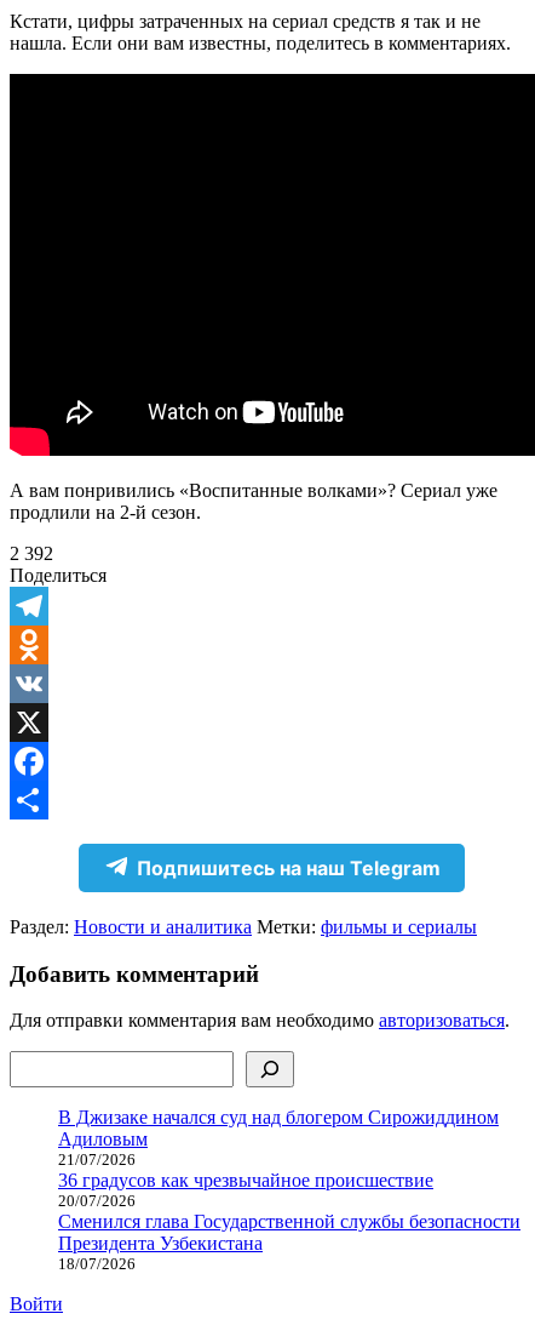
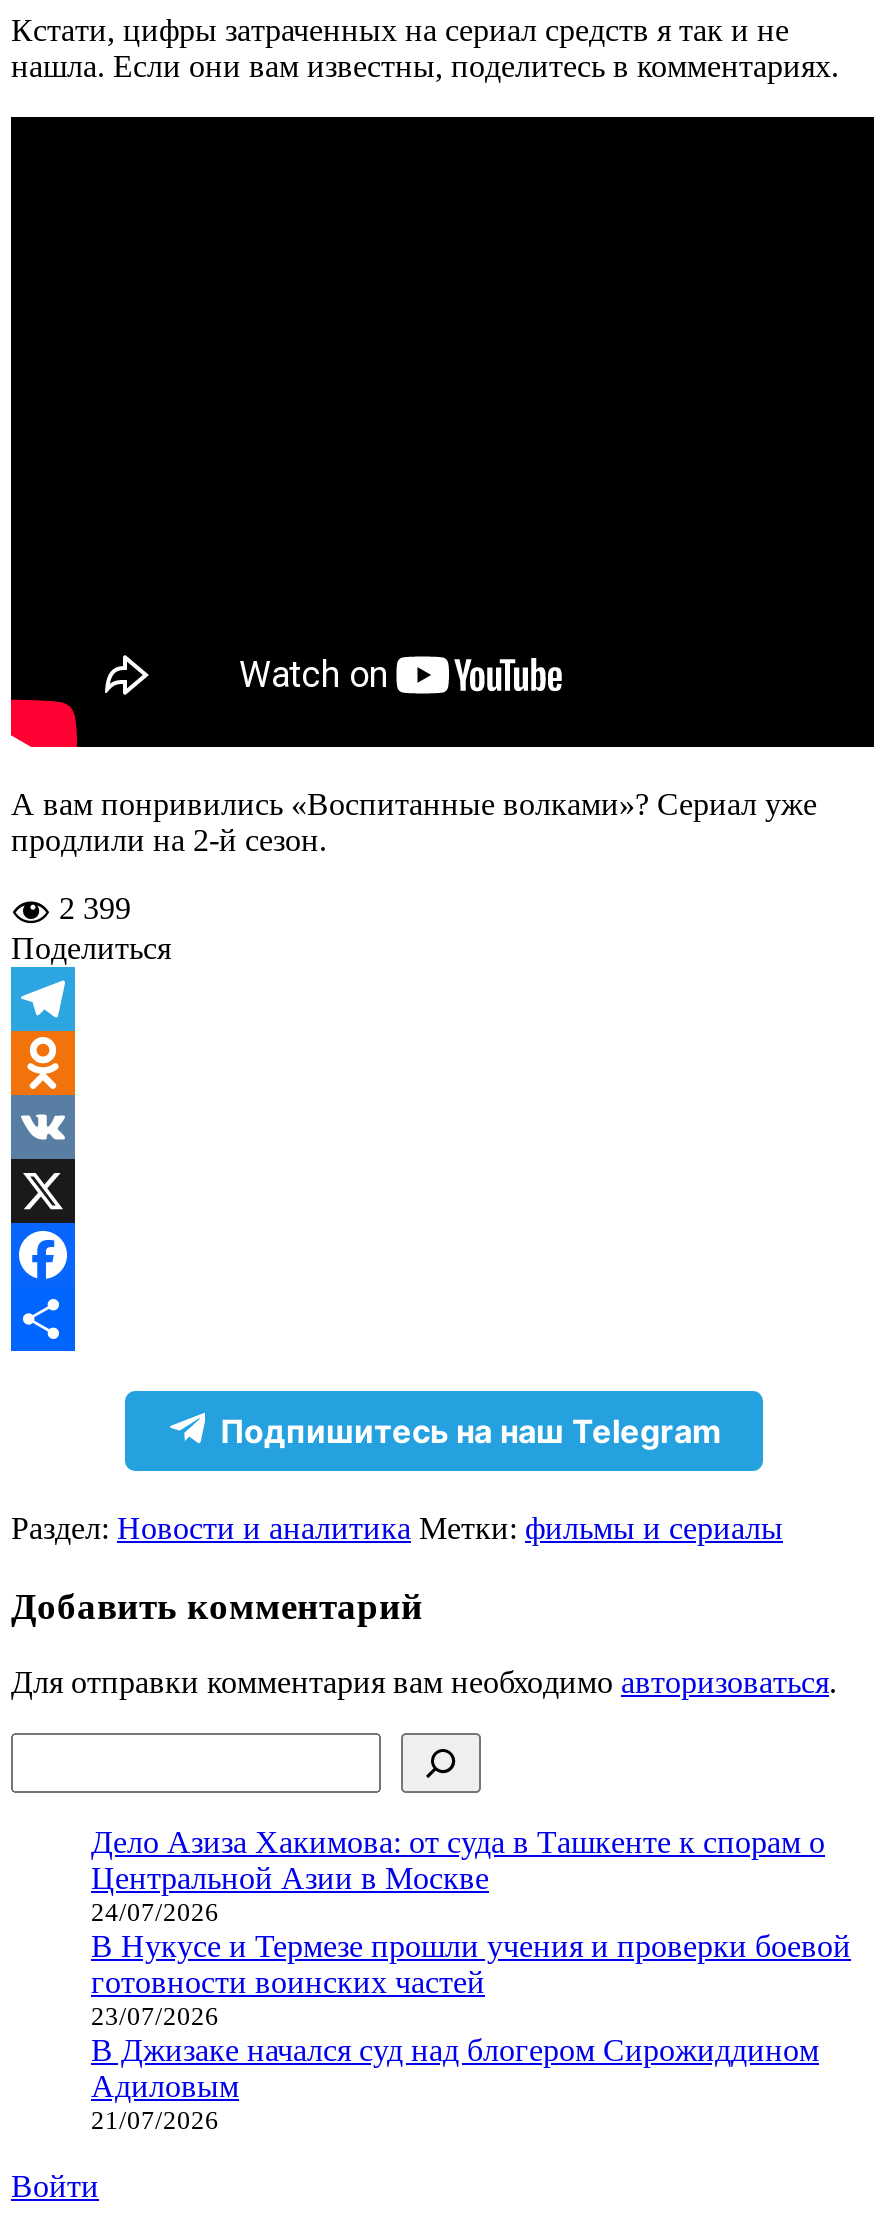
[10,543,53,563] 2 392 -> [59,891,131,925] 2 399
none -> [91,1825,851,2031] Дело Азиза Хакимова: от суда в Ташкенте к спорам о | Центральной Азии в Москве | 24/07/2026 | В Нукусе и Термезе прошли учения и проверки боевой | готовности воинских частей | 23/07/2026
moved [58,1107,499,1169] -> [91,2033,819,2135]: В Джизаке начался суд над блогером Сирожиддином | Адиловым | 21/07/2026
[58,1170,520,1273] 36 градусов как чрезвычайное происшествие | 20/07/2026 | Сменился глава Государственной службы безопасности | Президента Узбекистана | 18/07/2026 -> none

